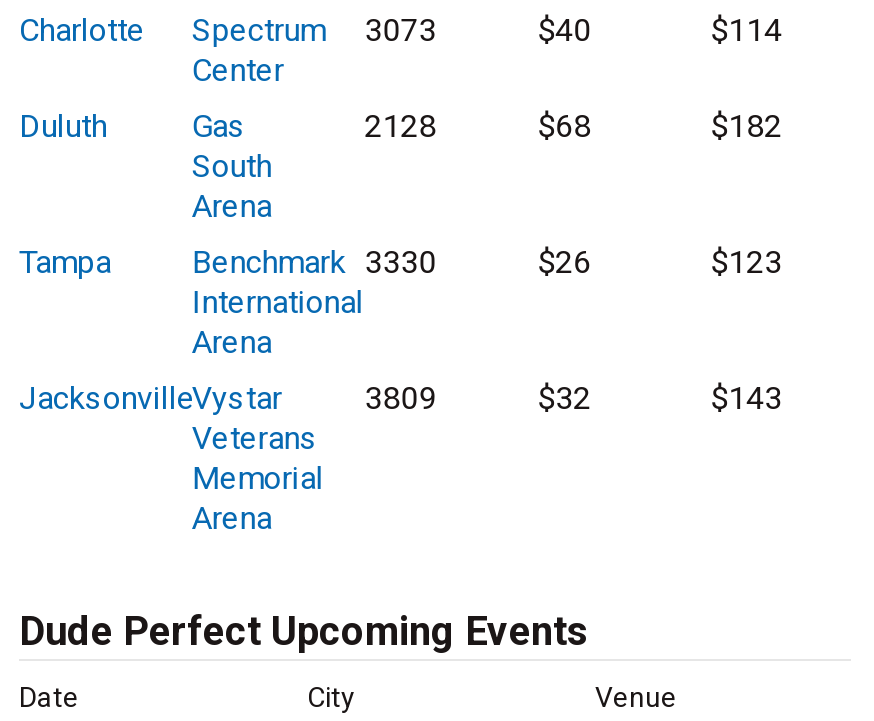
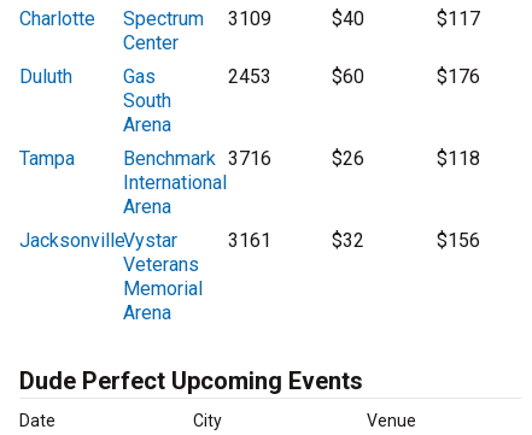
[19,11,437,49] Charlotte Spectrum 3073 -> [19,7,271,30] Charlotte Spectrum 3109
[710,11,782,49] $114 -> [436,7,480,30] $117
[365,107,437,145] 2128 -> [228,65,271,88] 2453
[537,107,591,145] $68 -> [332,65,365,88] $60
[710,107,782,145] $182 -> [436,65,480,88] $176
[192,243,437,281] Benchmark 3330 -> [124,147,271,170] Benchmark 3716
[710,243,782,281] $123 -> [436,147,480,170] $118
[365,379,437,417] 3809 -> [228,229,271,252] 3161
[710,379,782,417] $143 -> [436,229,480,252] $156

